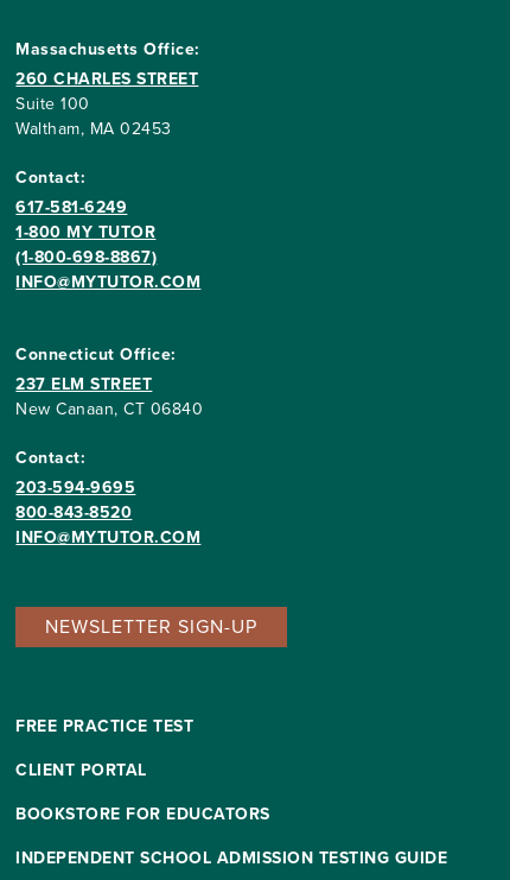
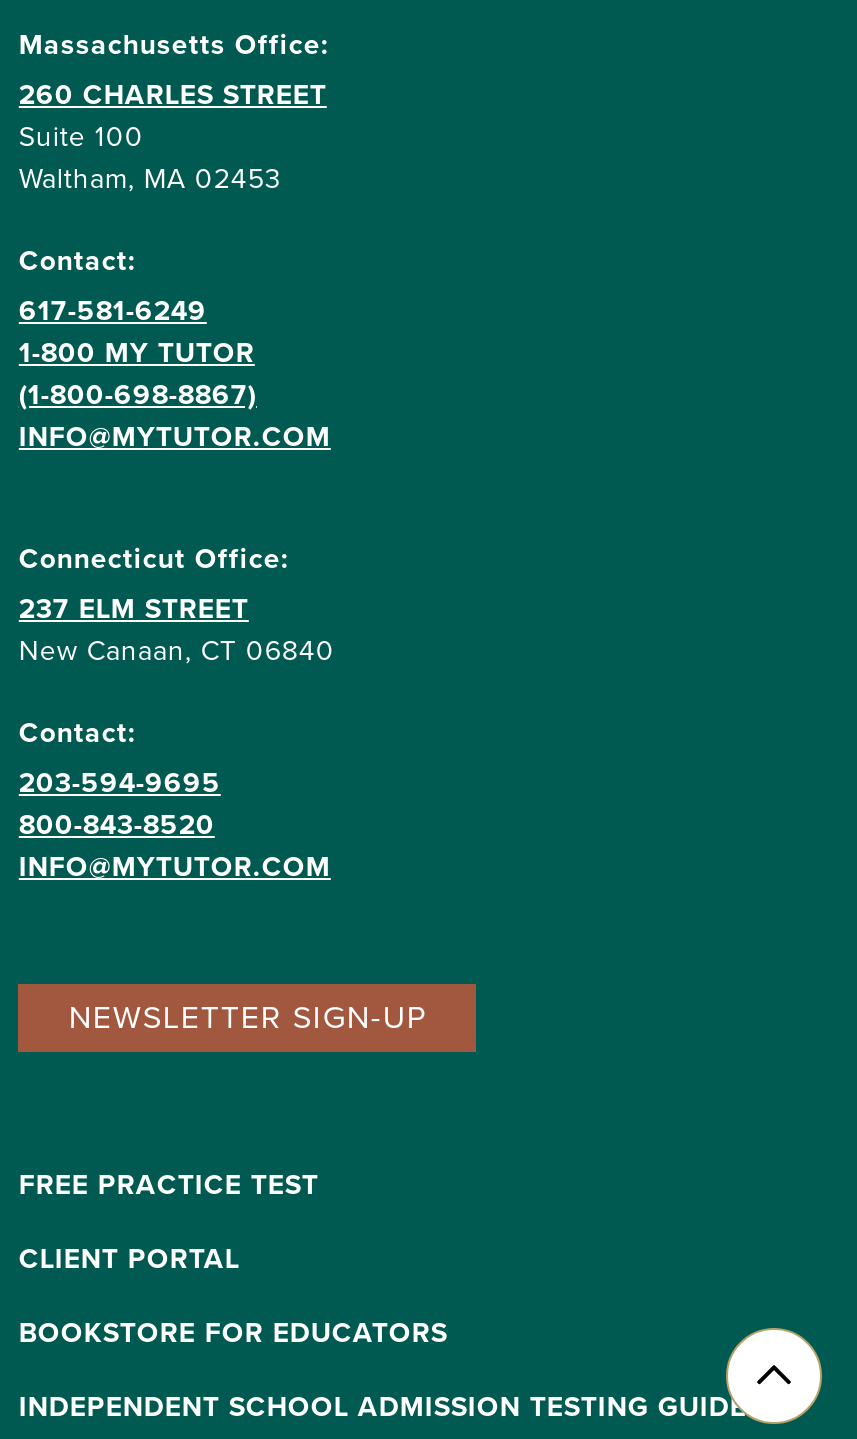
none -> [724,1326,824,1426] [image]

